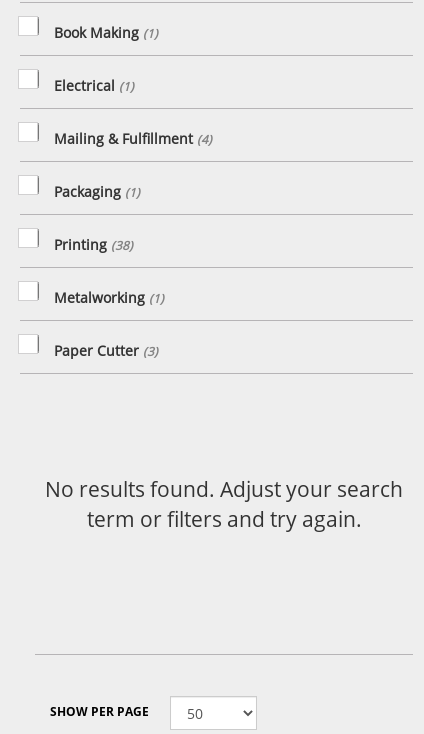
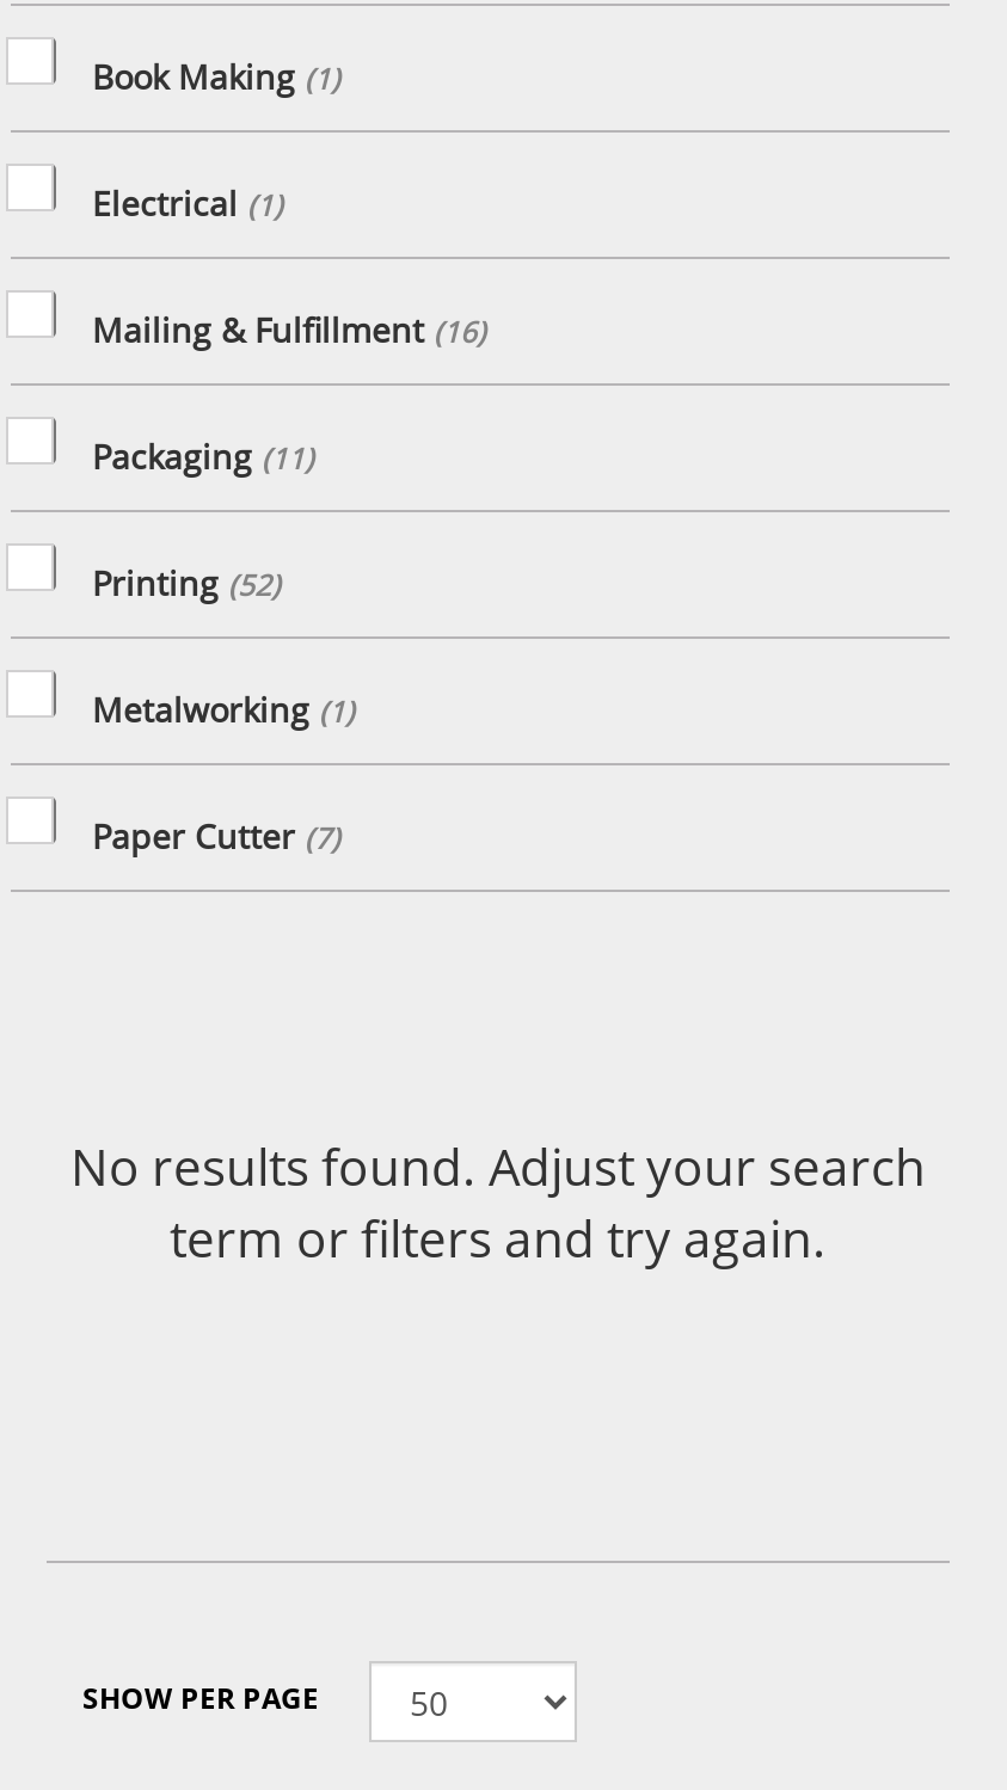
[54,129,212,148] Mailing & Fulfillment (4) -> [92,307,486,352] Mailing & Fulfillment (16)
[54,182,140,201] Packaging (1) -> [92,433,314,479] Packaging (11)
[54,235,133,254] Printing (38) -> [92,560,281,605] Printing (52)
[54,341,158,360] Paper Cutter (3) -> [92,813,340,859] Paper Cutter (7)

